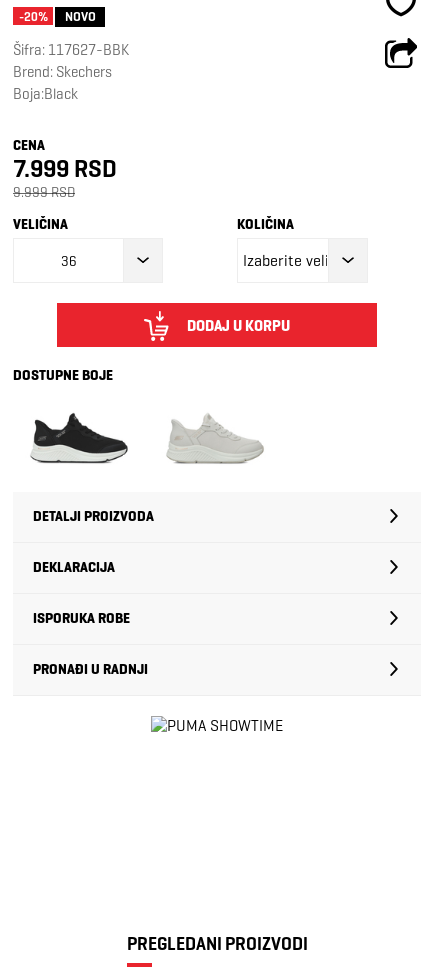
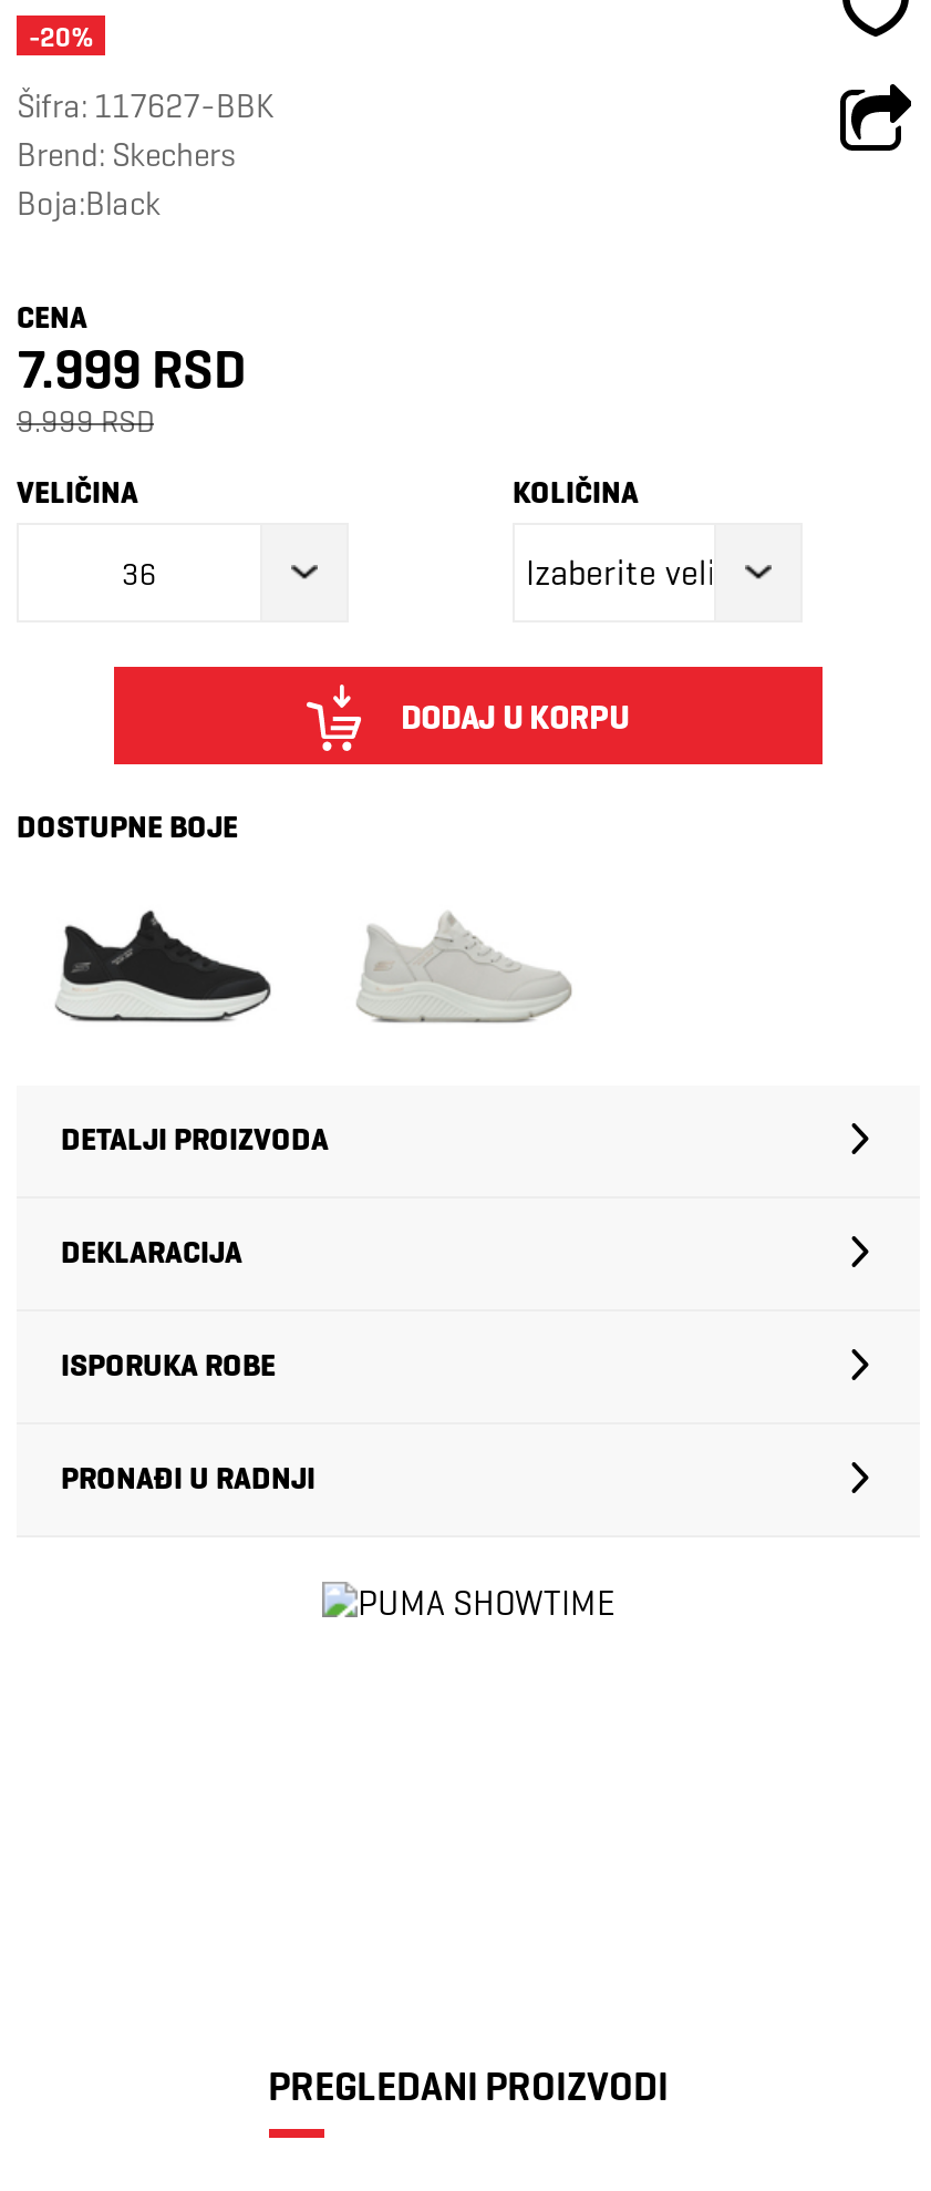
[64,8,95,25] NOVO -> none

